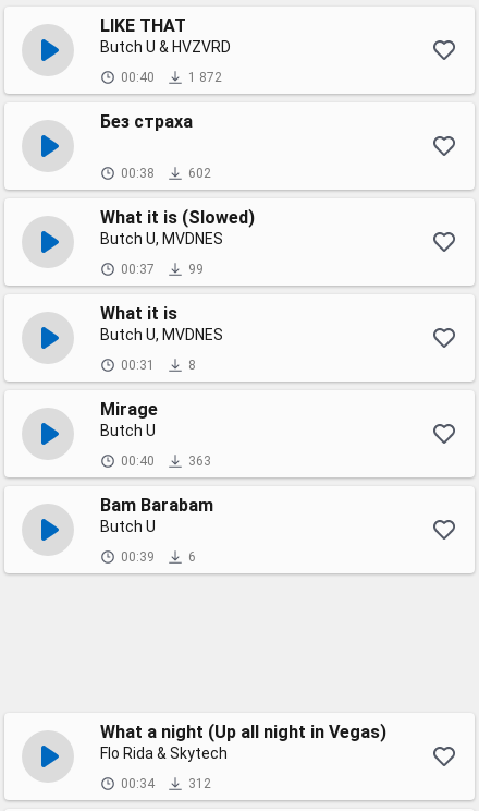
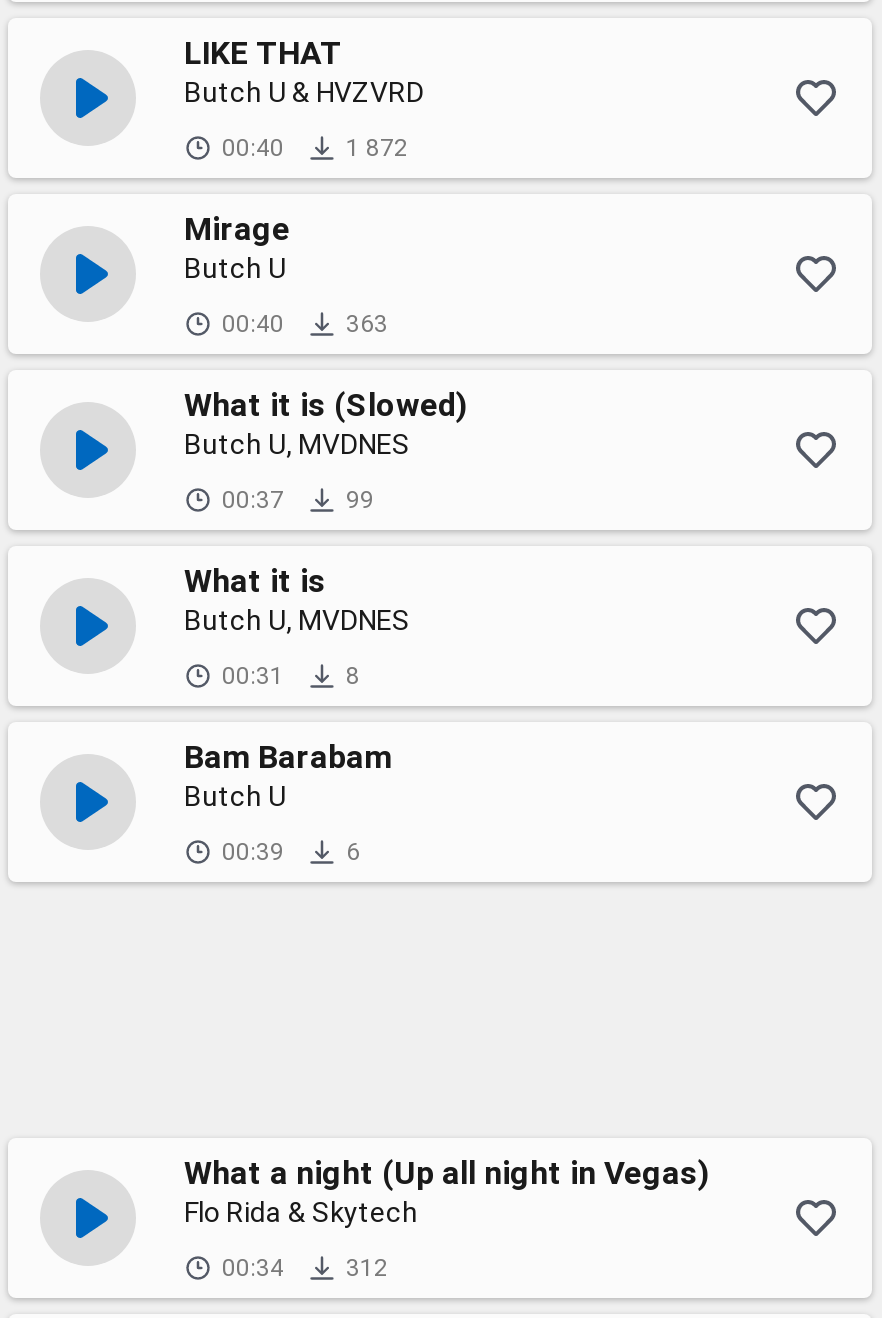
[100,111,193,132] Без страха -> [184,210,290,284] Mirage | Butch U
[121,166,211,181] 00:38 | 602 -> [222,310,388,338] 00:40 | 363
[100,399,211,469] Mirage | Butch U | 00:40 | 363 -> none

